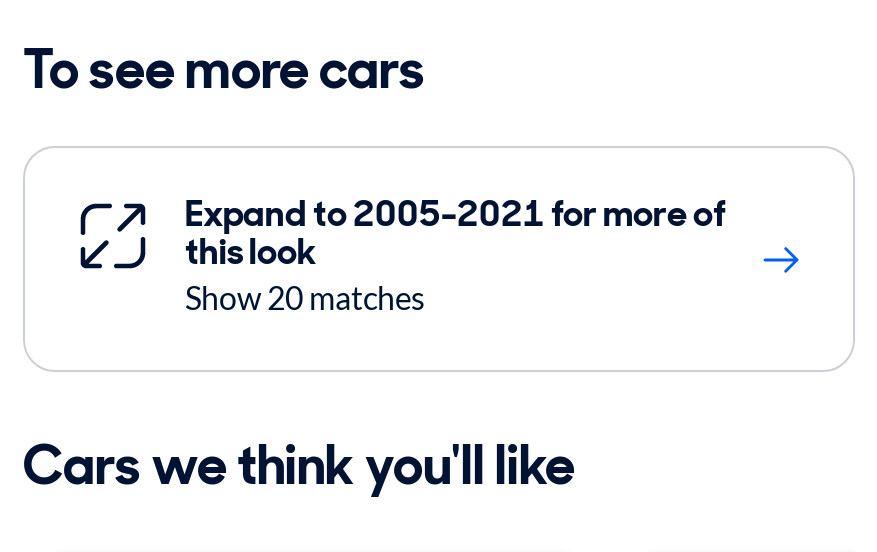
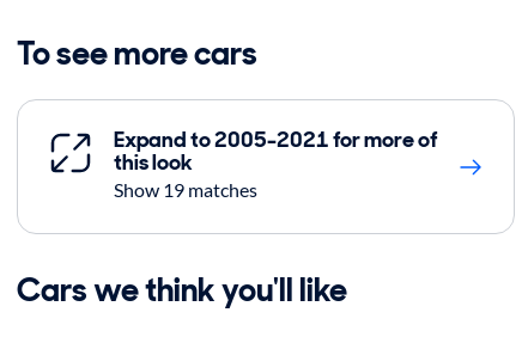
[185,278,425,316] Show 20 matches -> [114,178,257,201] Show 19 matches

